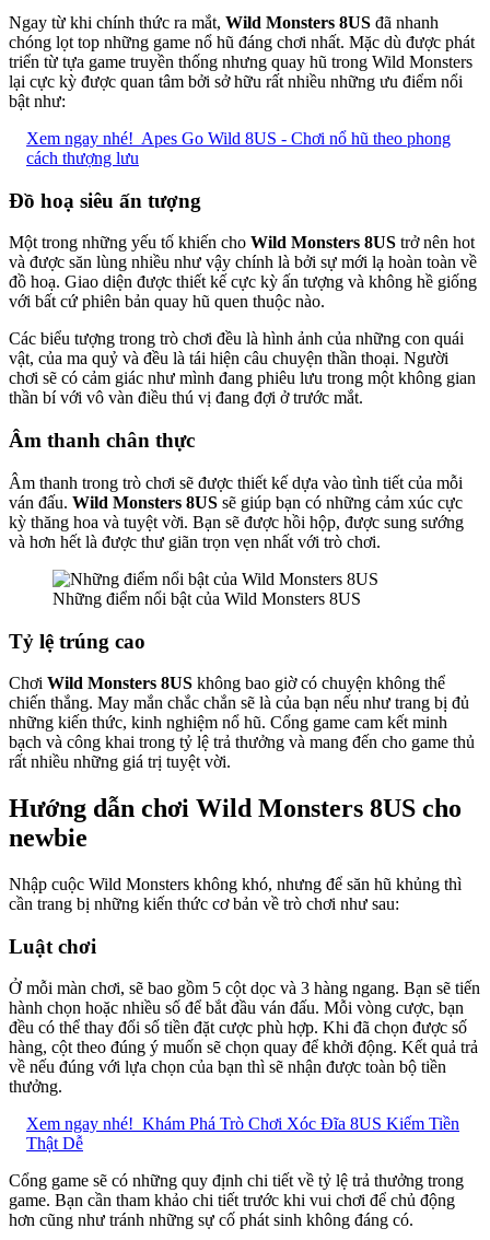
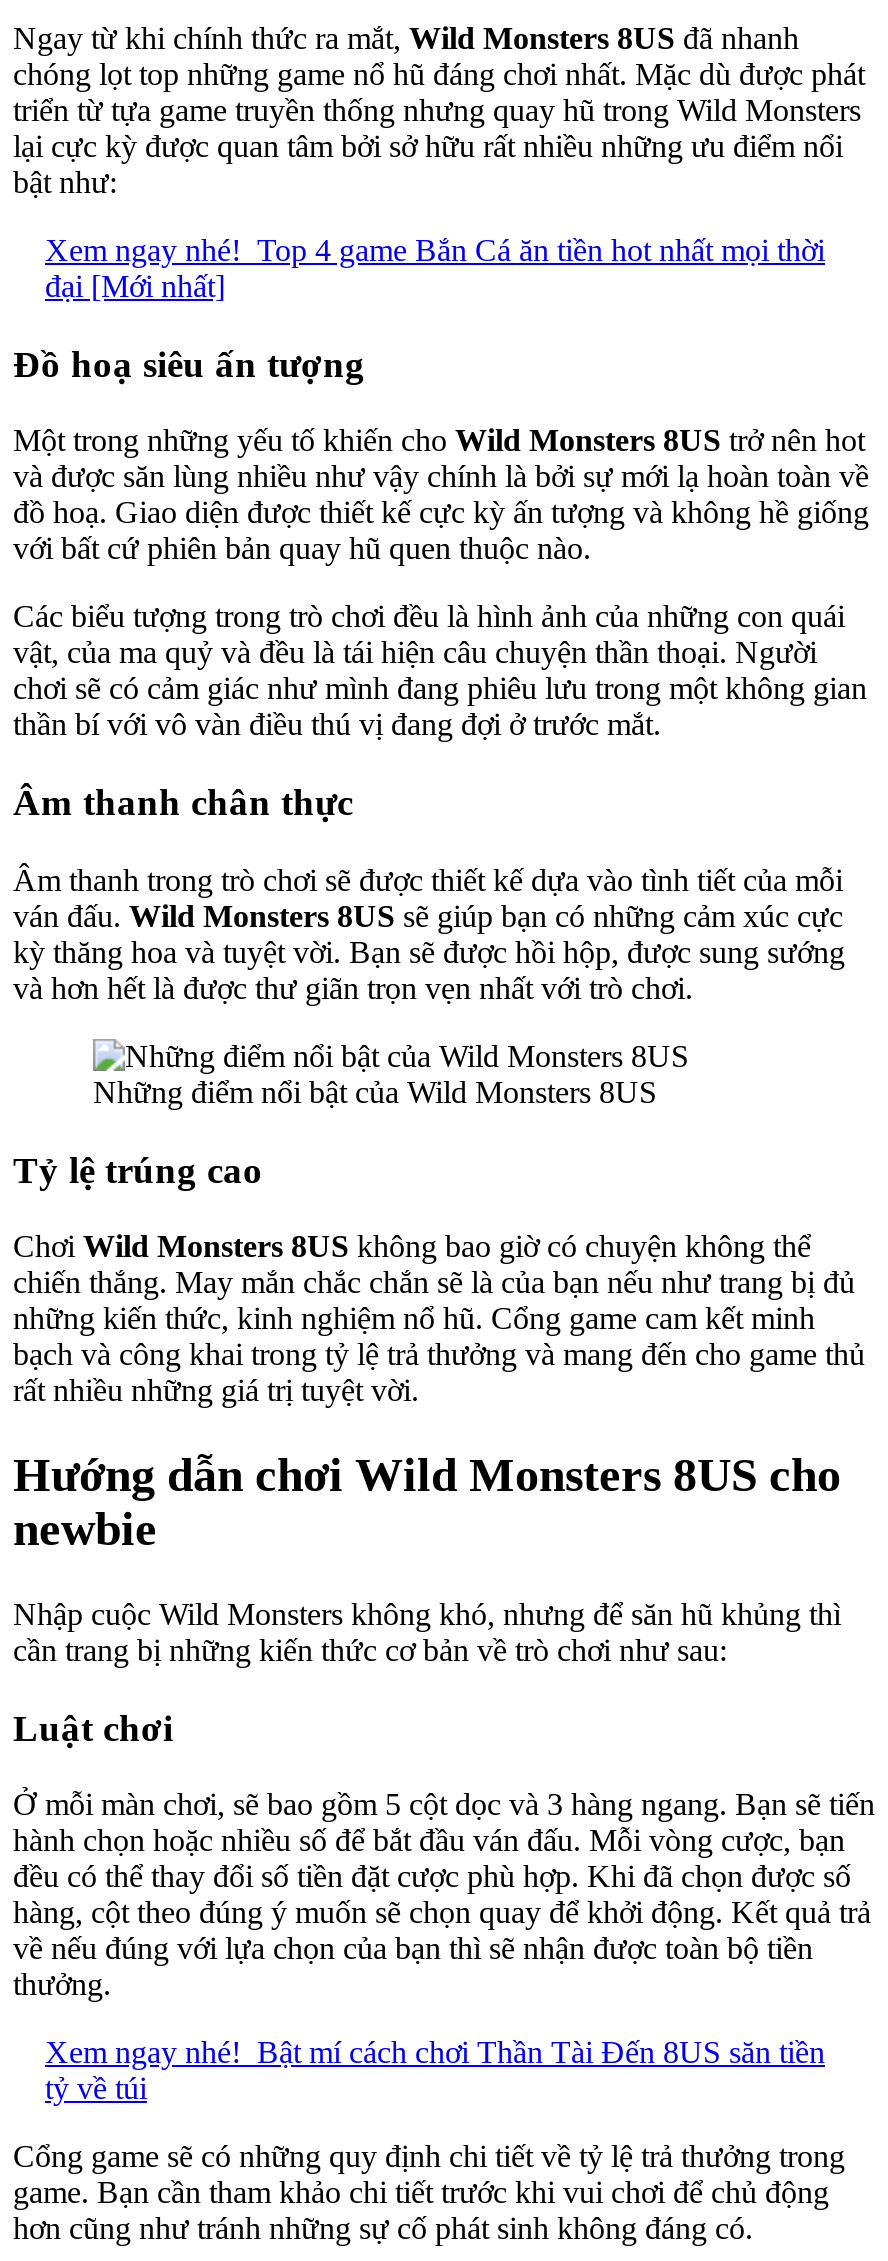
[26,129,451,167] Xem ngay nhé! Apes Go Wild 8US - Chơi nổ hũ theo phong | cách thượng lưu -> [45,233,825,303] Xem ngay nhé! Top 4 game Bắn Cá ăn tiền hot nhất mọi thời | đại [Mới nhất]
[26,1115,459,1153] Xem ngay nhé! Khám Phá Trò Chơi Xóc Đĩa 8US Kiếm Tiền | Thật Dễ -> [45,2036,825,2106] Xem ngay nhé! Bật mí cách chơi Thần Tài Đến 8US săn tiền | tỷ về túi

